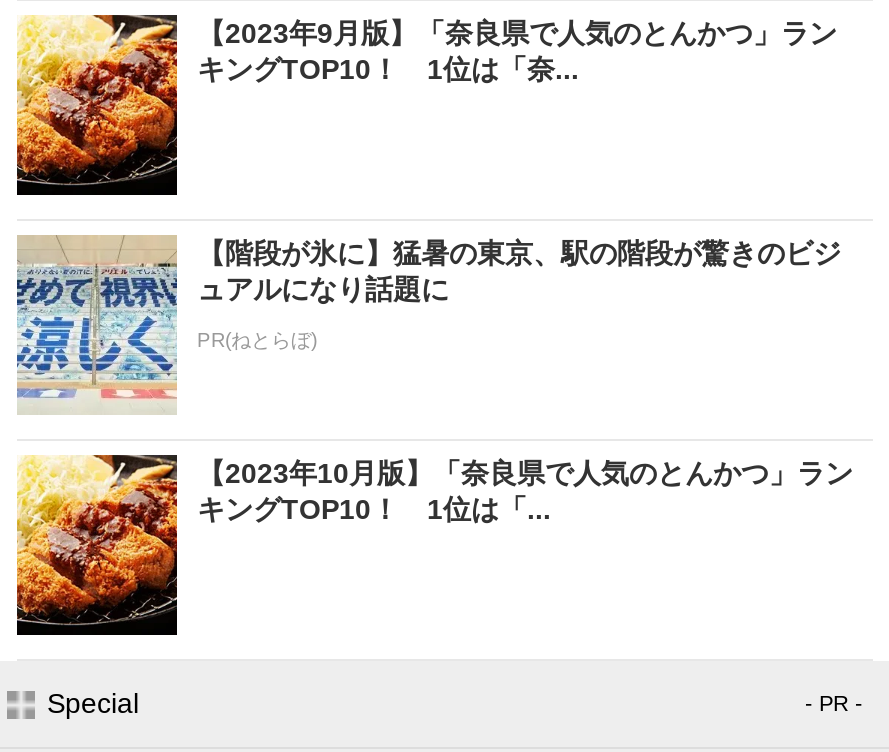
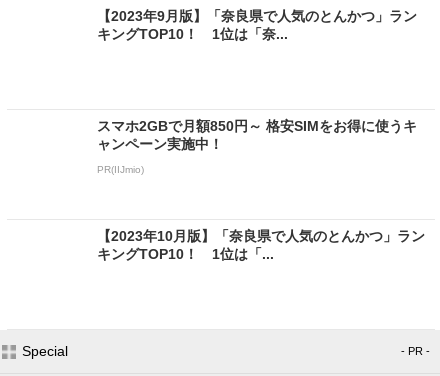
[15,12,179,198] [image] -> none
[15,234,179,414] [image] -> none
[197,237,841,305] 【階段が氷に】猛暑の東京、駅の階段が驚きのビジ | ュアルになり話題に -> [97,118,417,152] スマホ2GBで月額850円～ 格安SIMをお得に使うキ | ャンペーン実施中！
[197,329,317,351] PR(ねとらぼ) -> [97,164,144,175] PR(IIJmio)
[15,452,179,638] [image] -> none

